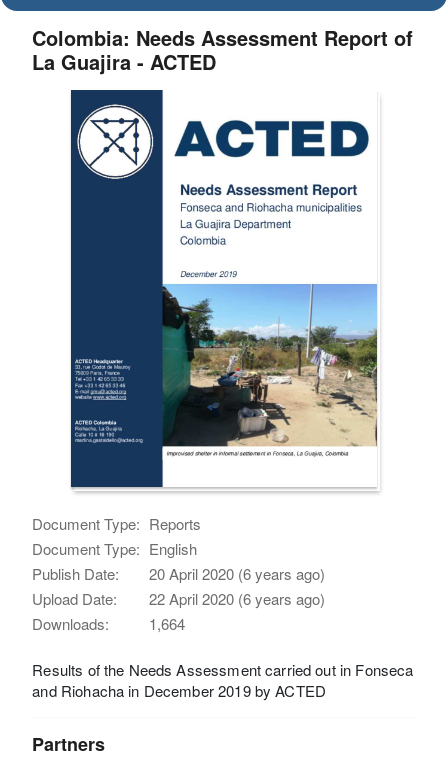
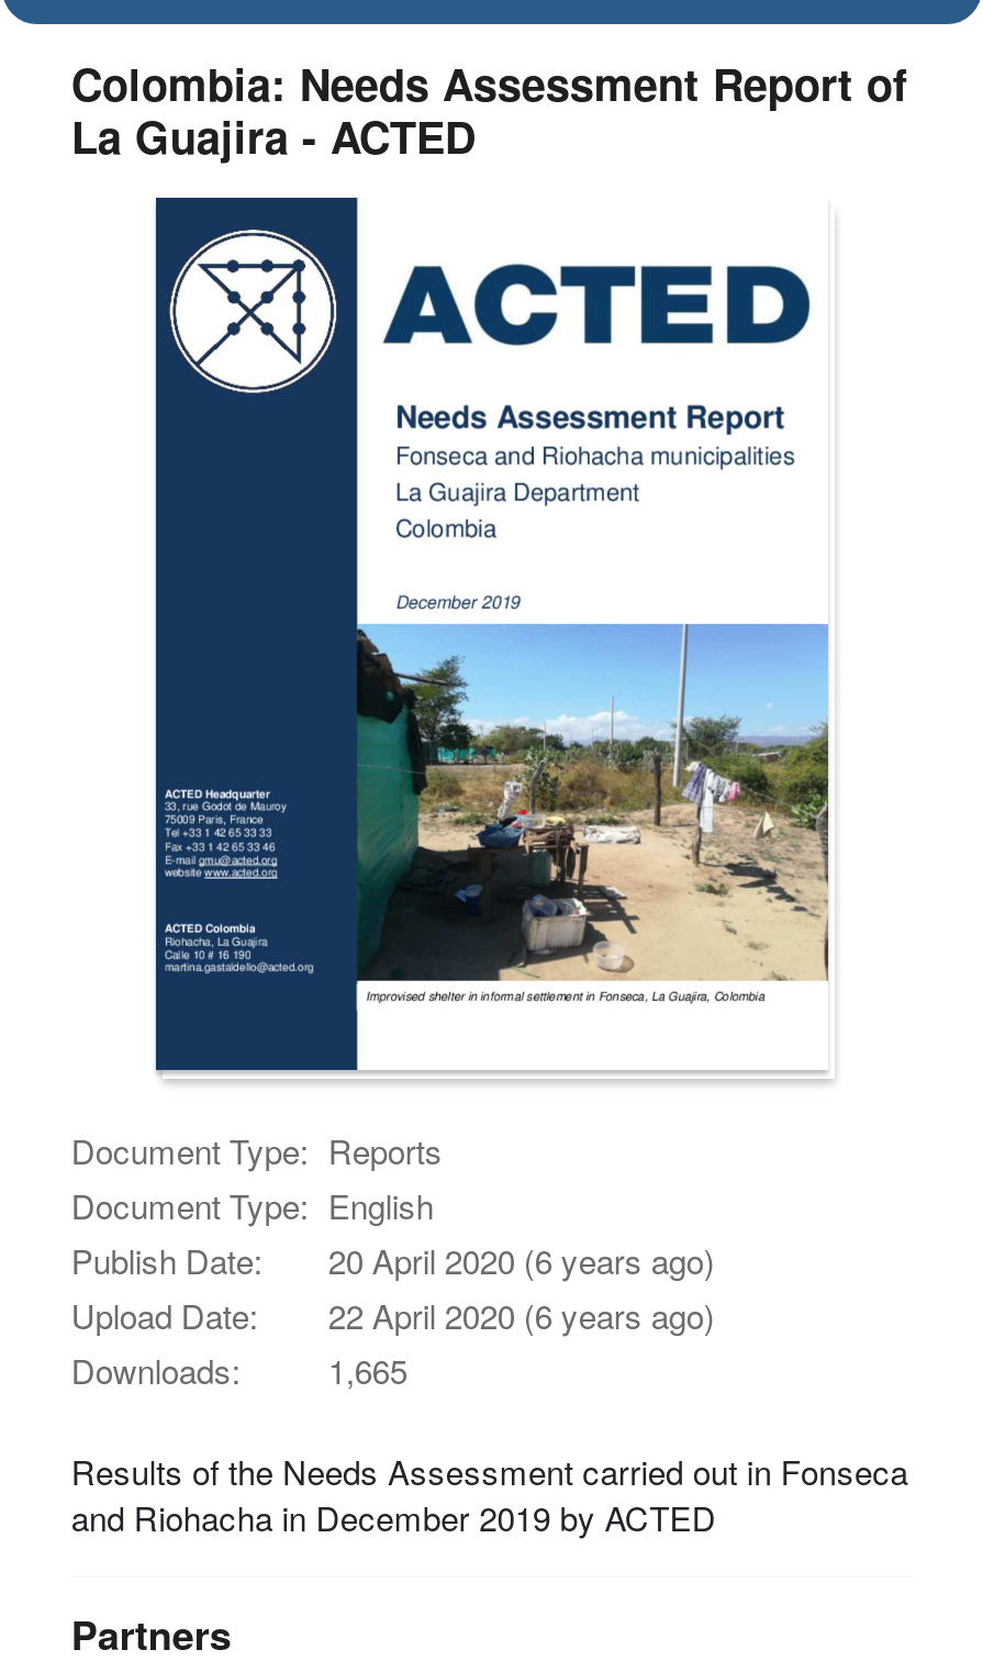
[32,613,185,634] Downloads: 1,664 -> [71,1346,407,1393] Downloads: 1,665

